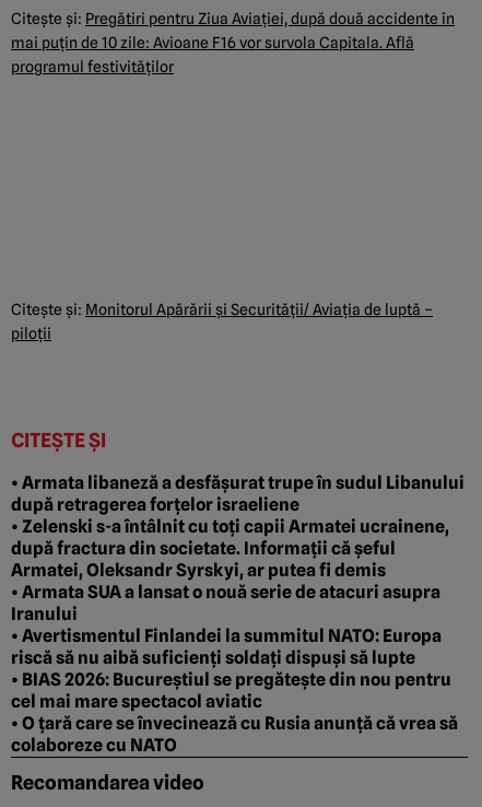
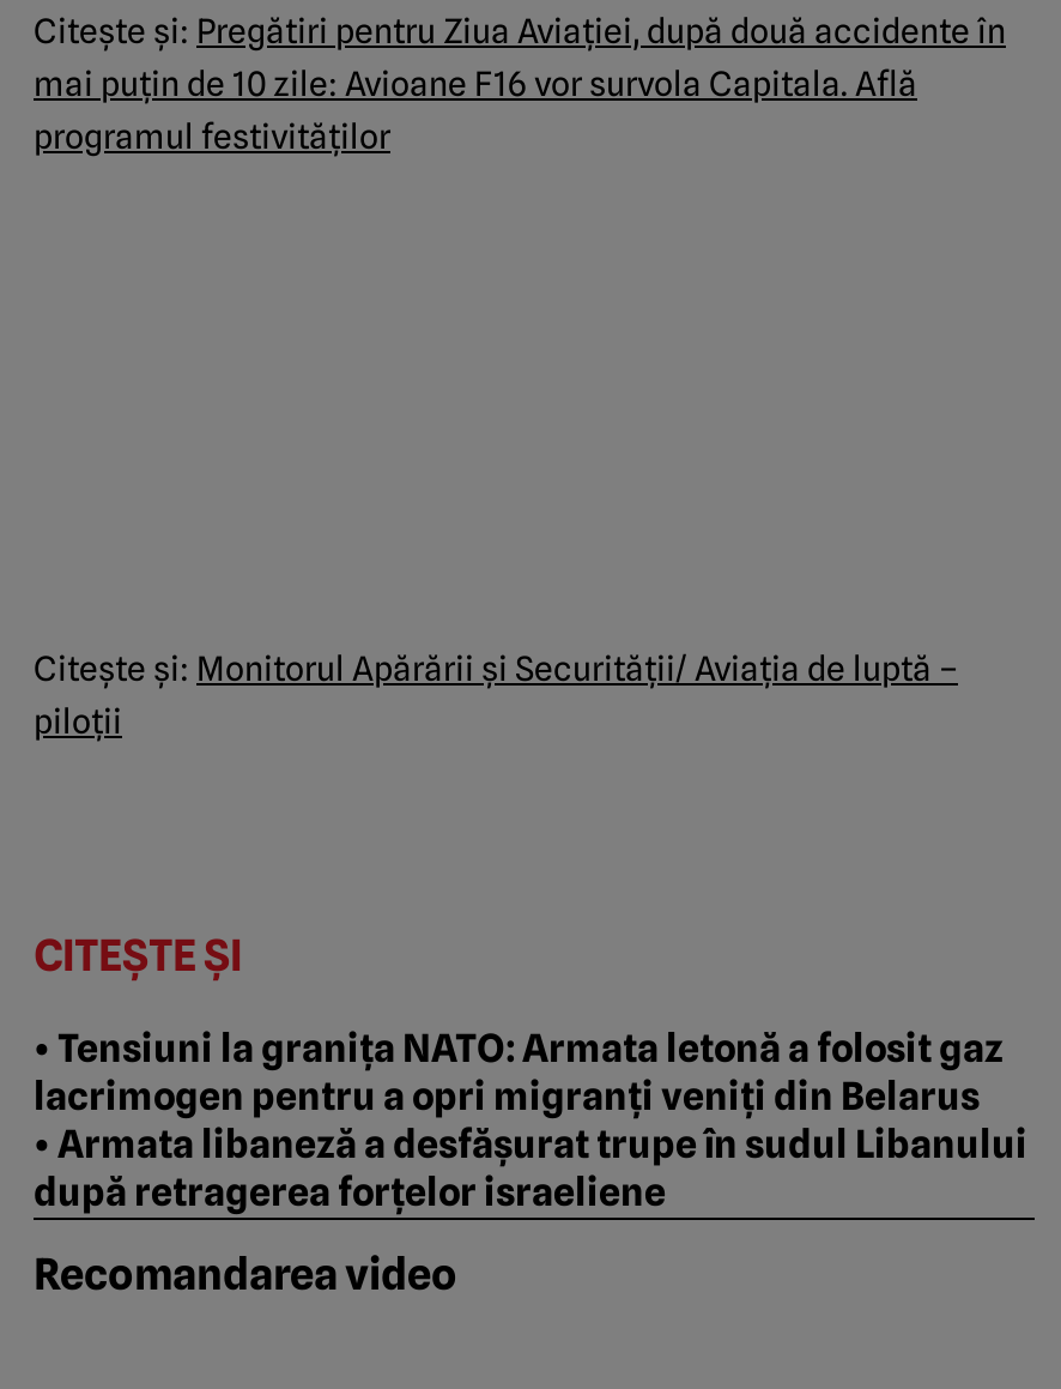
none -> [34,1025,1004,1119] • Tensiuni la granița NATO: Armata letonă a folosit gaz | lacrimogen pentru a opri migranți veniți din Belarus
moved [11,472,465,515] -> [34,1121,1027,1215]: • Armata libaneză a desfășurat trupe în sudul Libanului | după retragerea forțelor israeliene
[11,516,458,755] • Zelenski s-a întâlnit cu toți capii Armatei ucrainene, | după fractura din societate. Informații că șeful | Armatei, Oleksandr Syrskyi, ar putea fi demis | • Armata SUA a lansat o nouă serie de atacuri asupra | Iranului | • Avertismentul Finlandei la summitul NATO: Europa | riscă să nu aibă suficienți soldați dispuși să lupte | • BIAS 2026: Bucureștiul se pregătește din nou pentru | cel mai mare spectacol aviatic | • O țară care se învecinează cu Rusia anunță că vrea să | colaboreze cu NATO -> none

